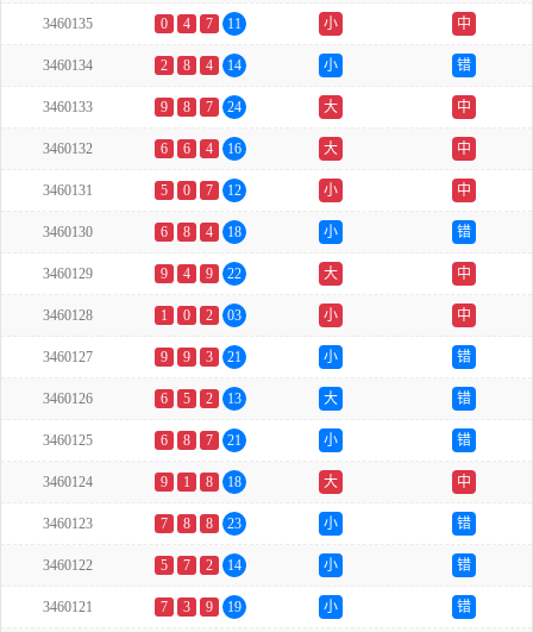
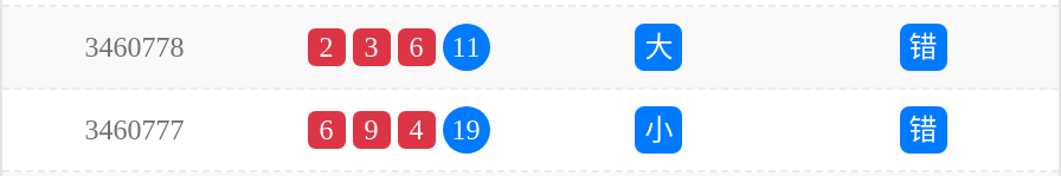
[43,15,93,32] 3460135 -> [85,31,184,64] 3460778
[43,15,471,74] 小 | 中 | 3460134 | 2 | 8 | 4 | 14 | 小 -> [645,31,673,64] 大
[160,15,168,32] 0 -> [319,31,333,64] 2
[183,15,190,32] 4 -> [364,31,378,64] 3
[206,15,213,32] 7 -> [409,31,423,64] 6
[43,99,471,157] 3460133 | 9 | 8 | 7 | 24 | 大 | 中 | 3460132 -> [85,113,184,146] 3460777
[43,140,471,282] 6 | 4 | 16 | 大 | 中 | 3460131 | 5 | 0 | 7 | 12 | 小 | 中 | 3460130 | 6 | 8 | 4 | 18 | 小 | 错 | 3460129 -> none
[43,265,471,615] 9 | 22 | 大 | 中 | 3460128 | 1 | 0 | 2 | 03 | 小 | 中 | 3460127 | 9 | 9 | 3 | 21 | 小 | 错 | 3460126 | 6 | 5 | 2 | 13 | 大 | 错 | 3460125 | 6 | 8 | 7 | 21 | 小 | 错 | 3460124 | 9 | 1 | 8 | 18 | 大 | 中 | 3460123 | 7 | 8 | 8 | 23 | 小 | 错 | 3460122 | 5 | 7 | 2 | 14 | 小 | 错 | 3460121 | 7 | 3 | 9 -> none

